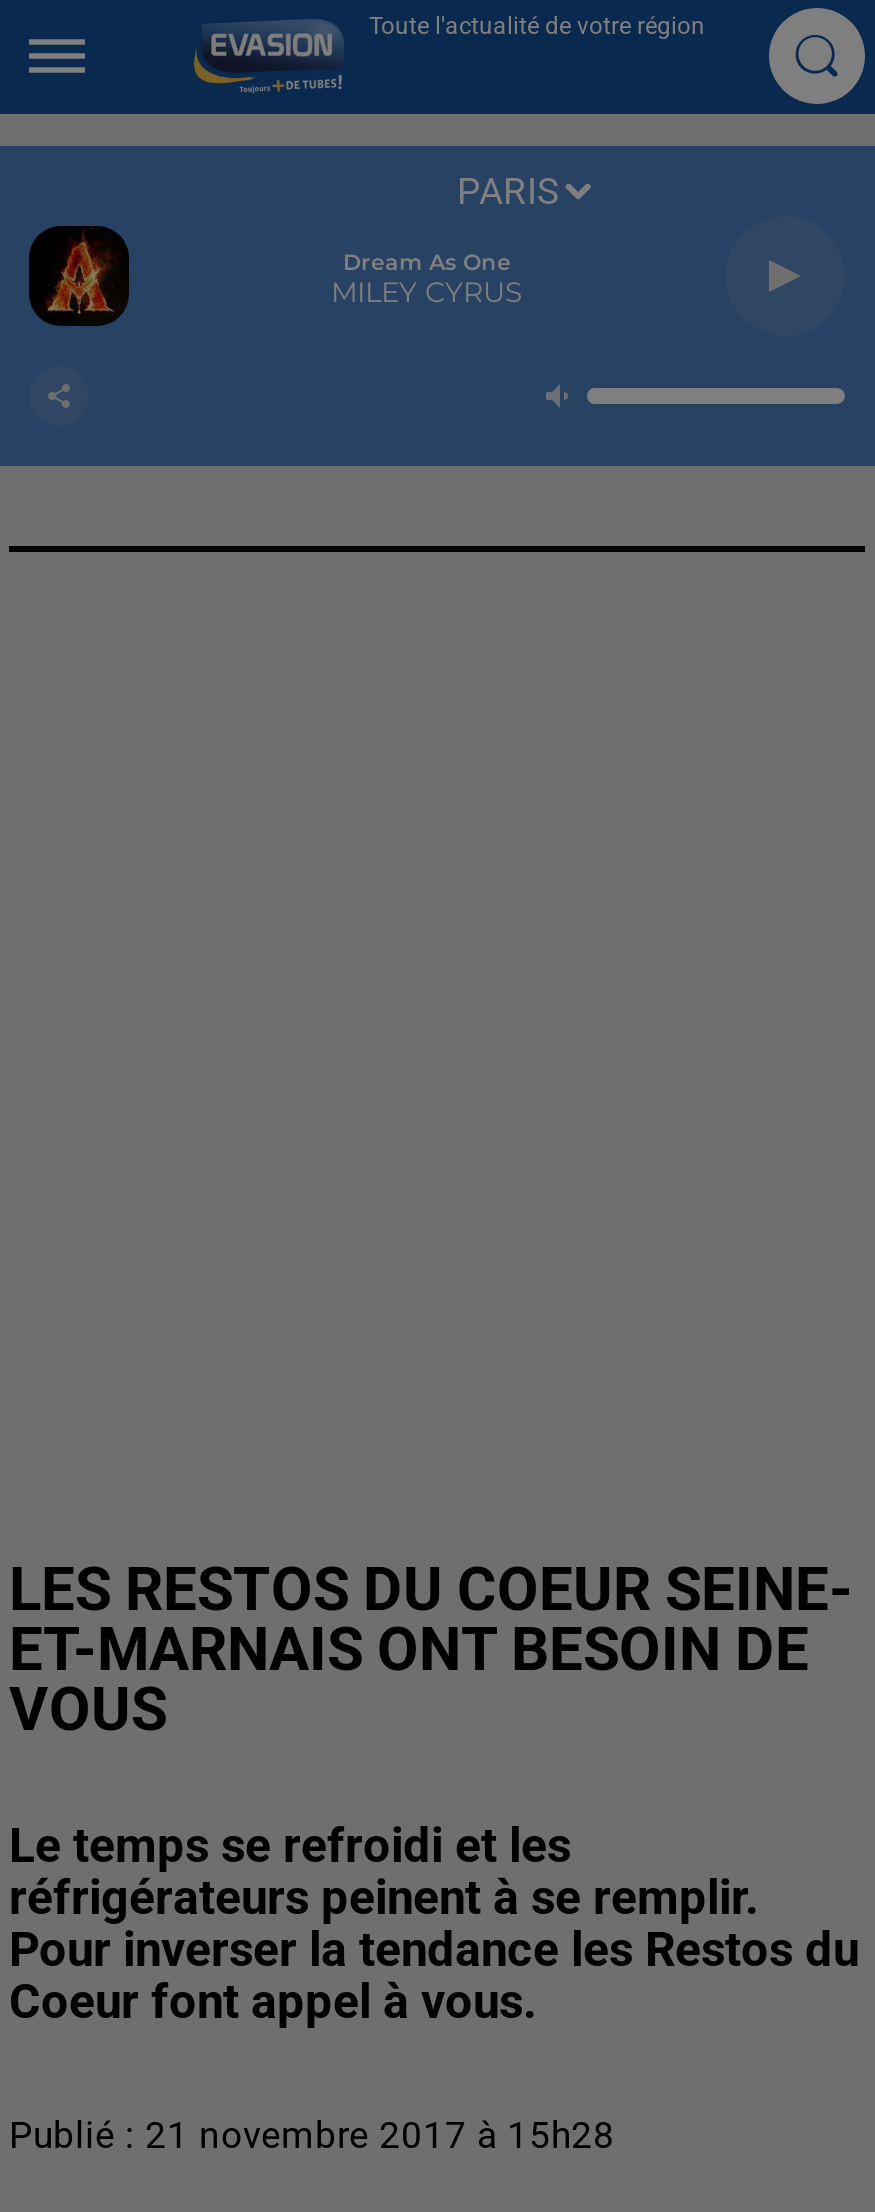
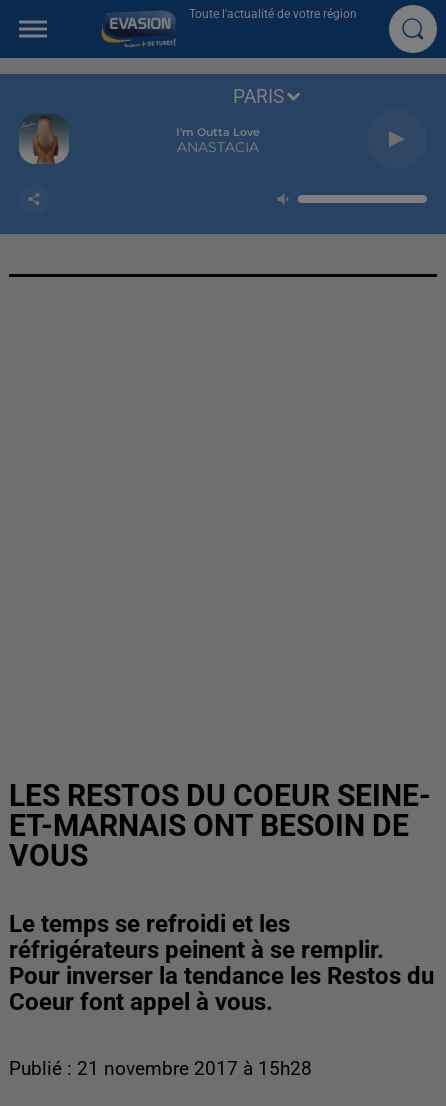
[27,226,131,328] [image] -> [18,115,70,165] [image]
[331,248,523,310] Dream As One | MILEY CYRUS -> [176,125,260,156] I'm Outta Love | ANASTACIA

